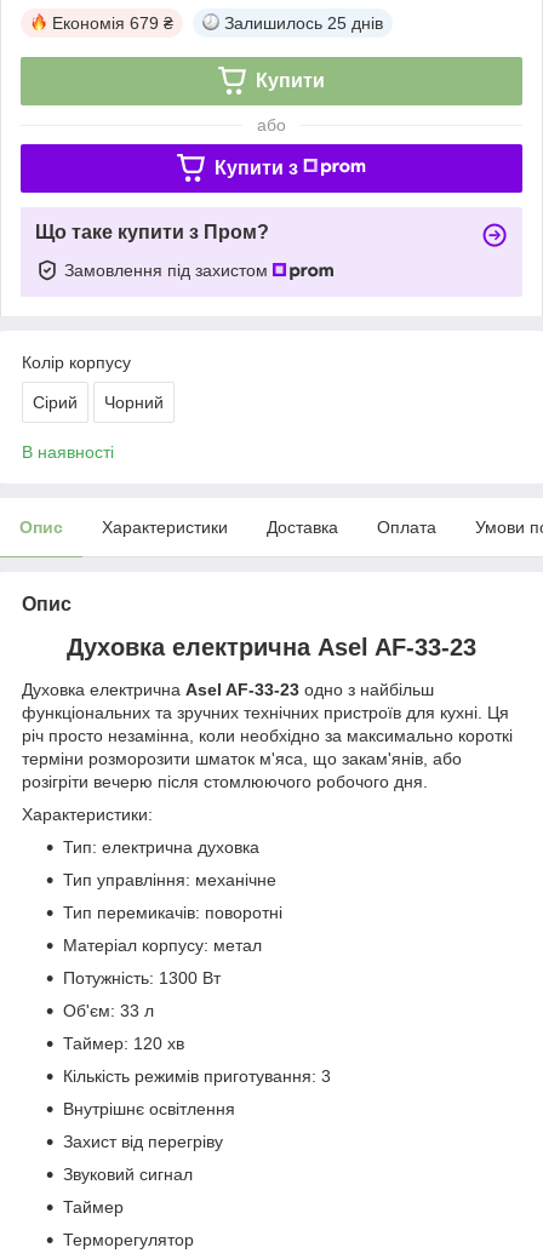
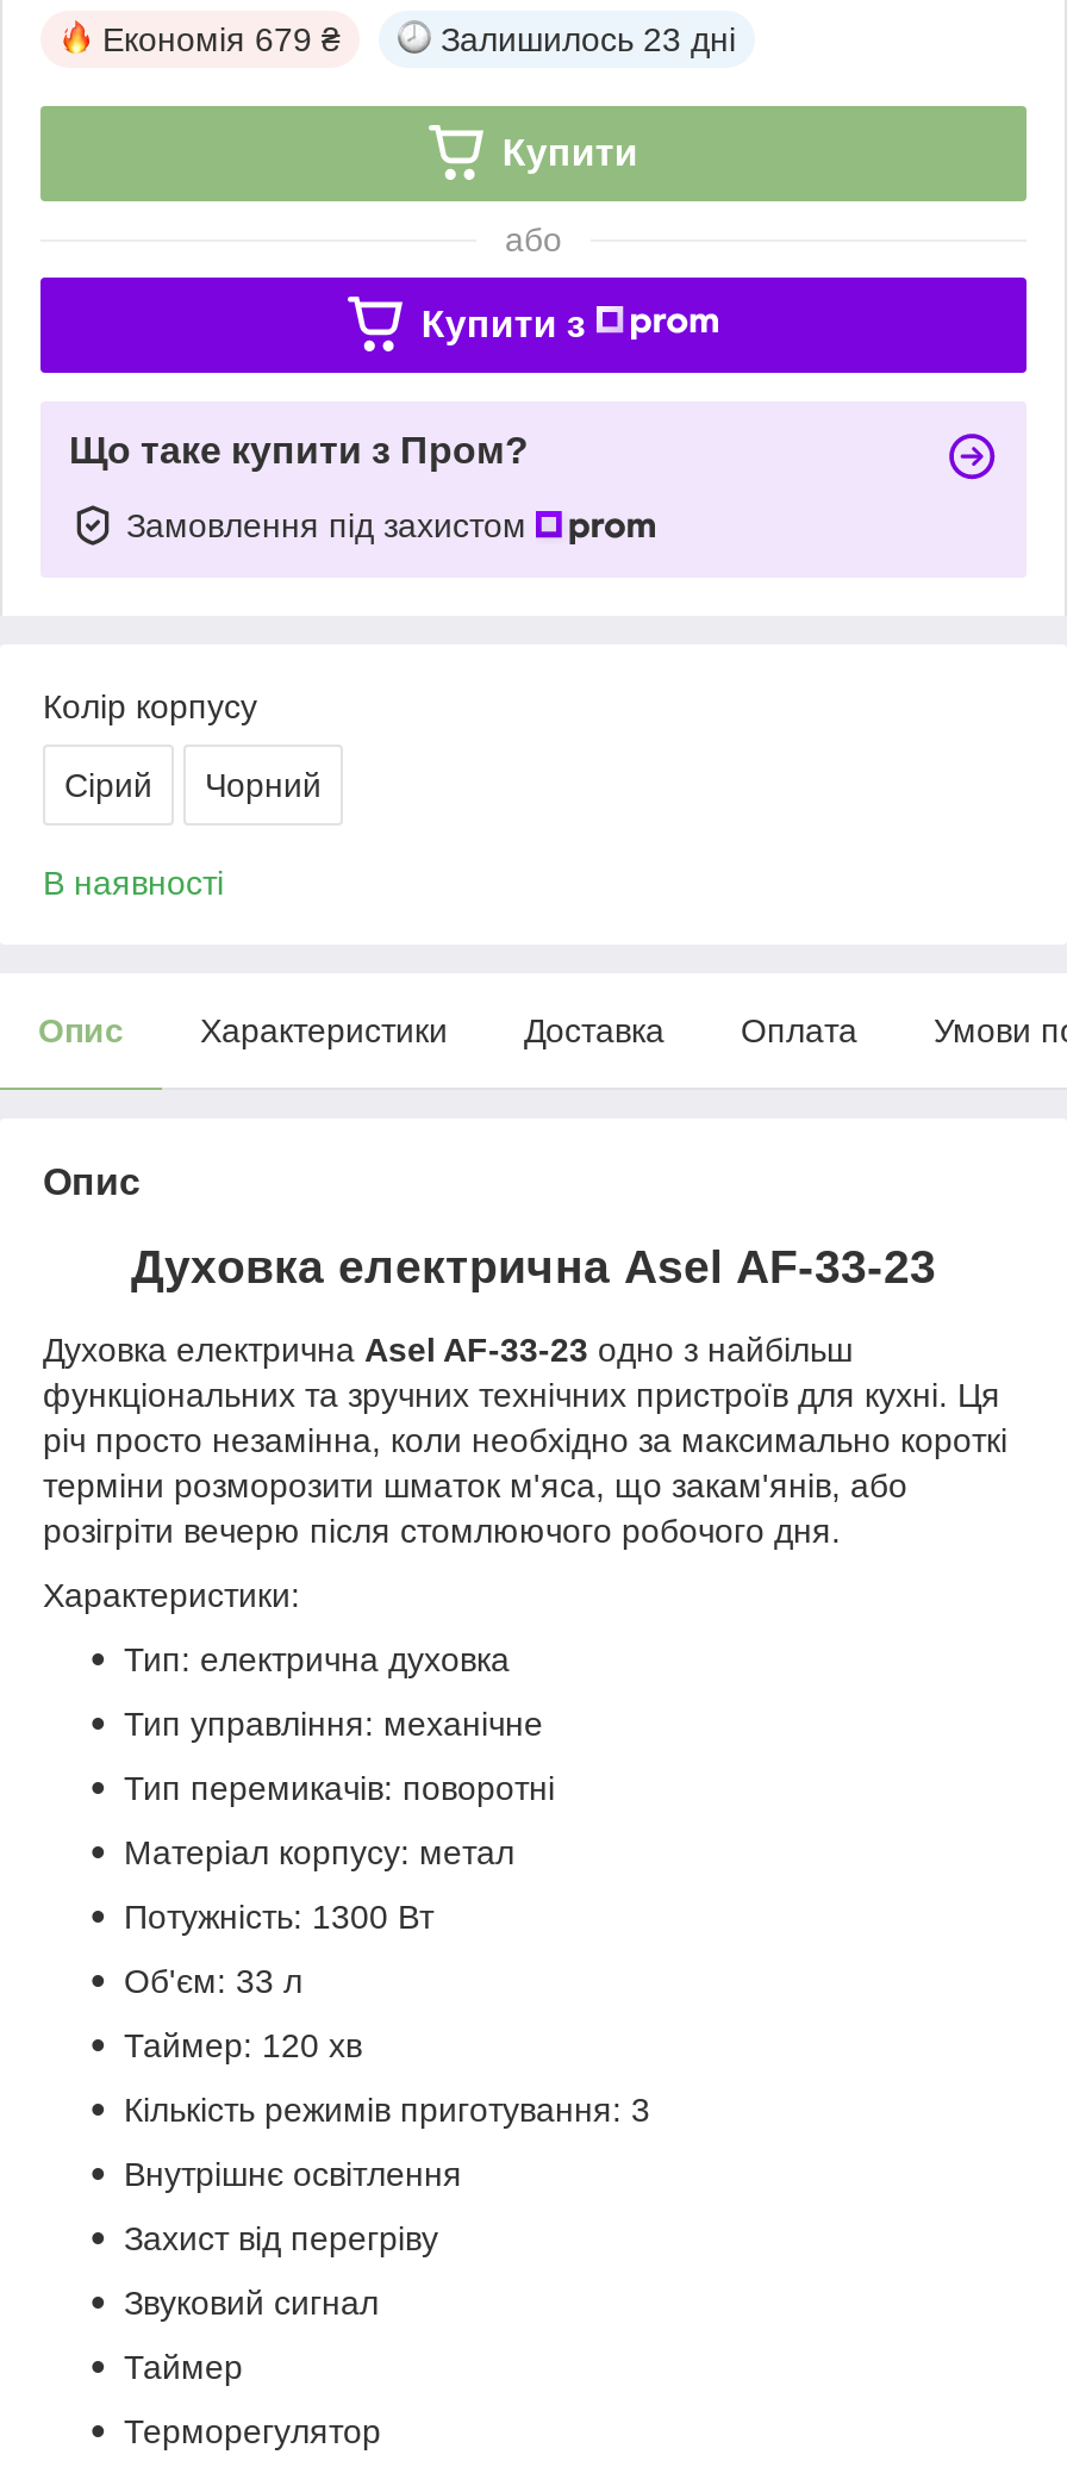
[224,13,383,32] Залишилось 25 днів -> [441,20,736,58] Залишилось 23 дні

